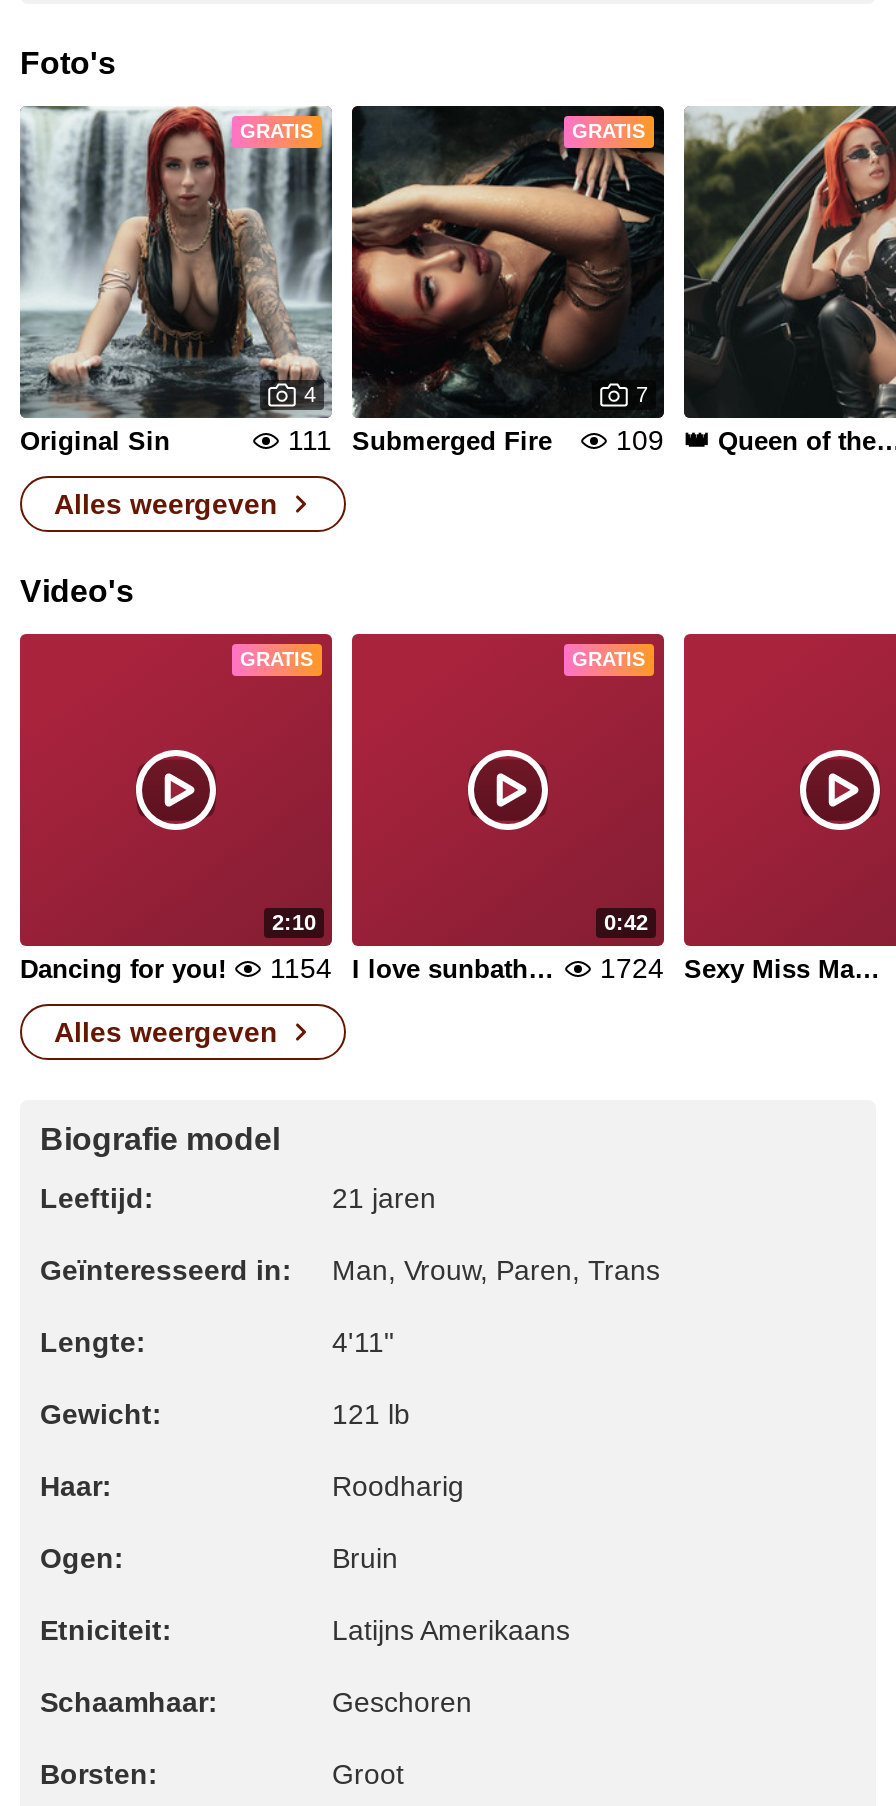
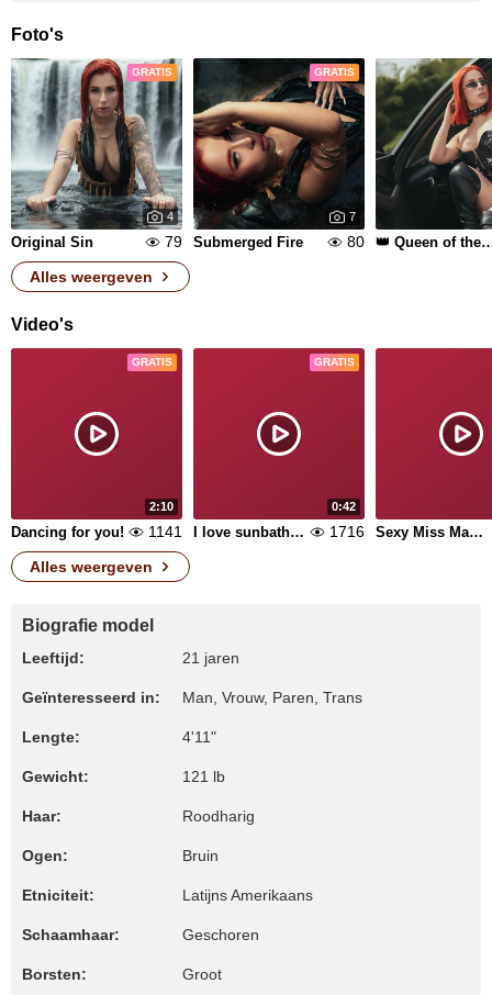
[288,424,552,456] 111 Submerged Fire -> [165,233,303,250] 79 Submerged Fire
[616,424,664,456] 109 -> [347,233,365,250] 80
[20,952,332,984] Dancing for you! 1154 -> [11,523,182,540] Dancing for you! 1141
[600,952,664,984] 1724 -> [329,523,365,540] 1716

